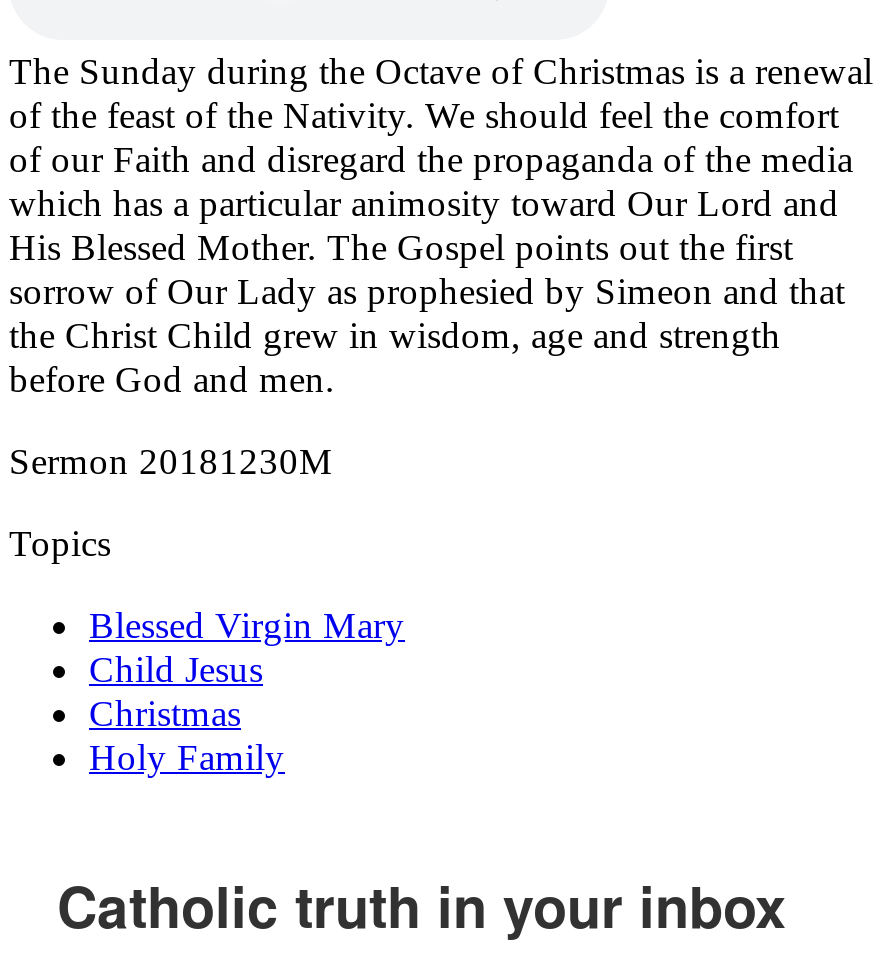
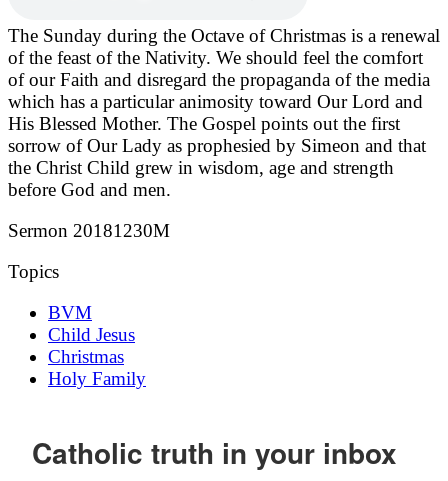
[89,603,405,645] Blessed Virgin Mary -> [48,302,92,323] BVM

